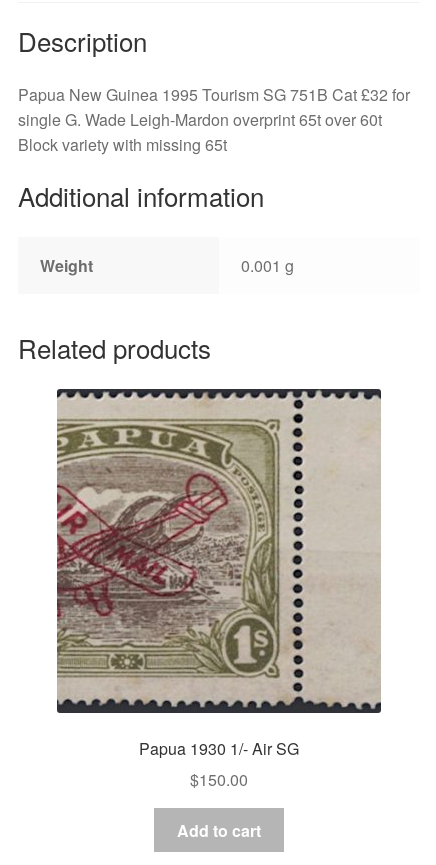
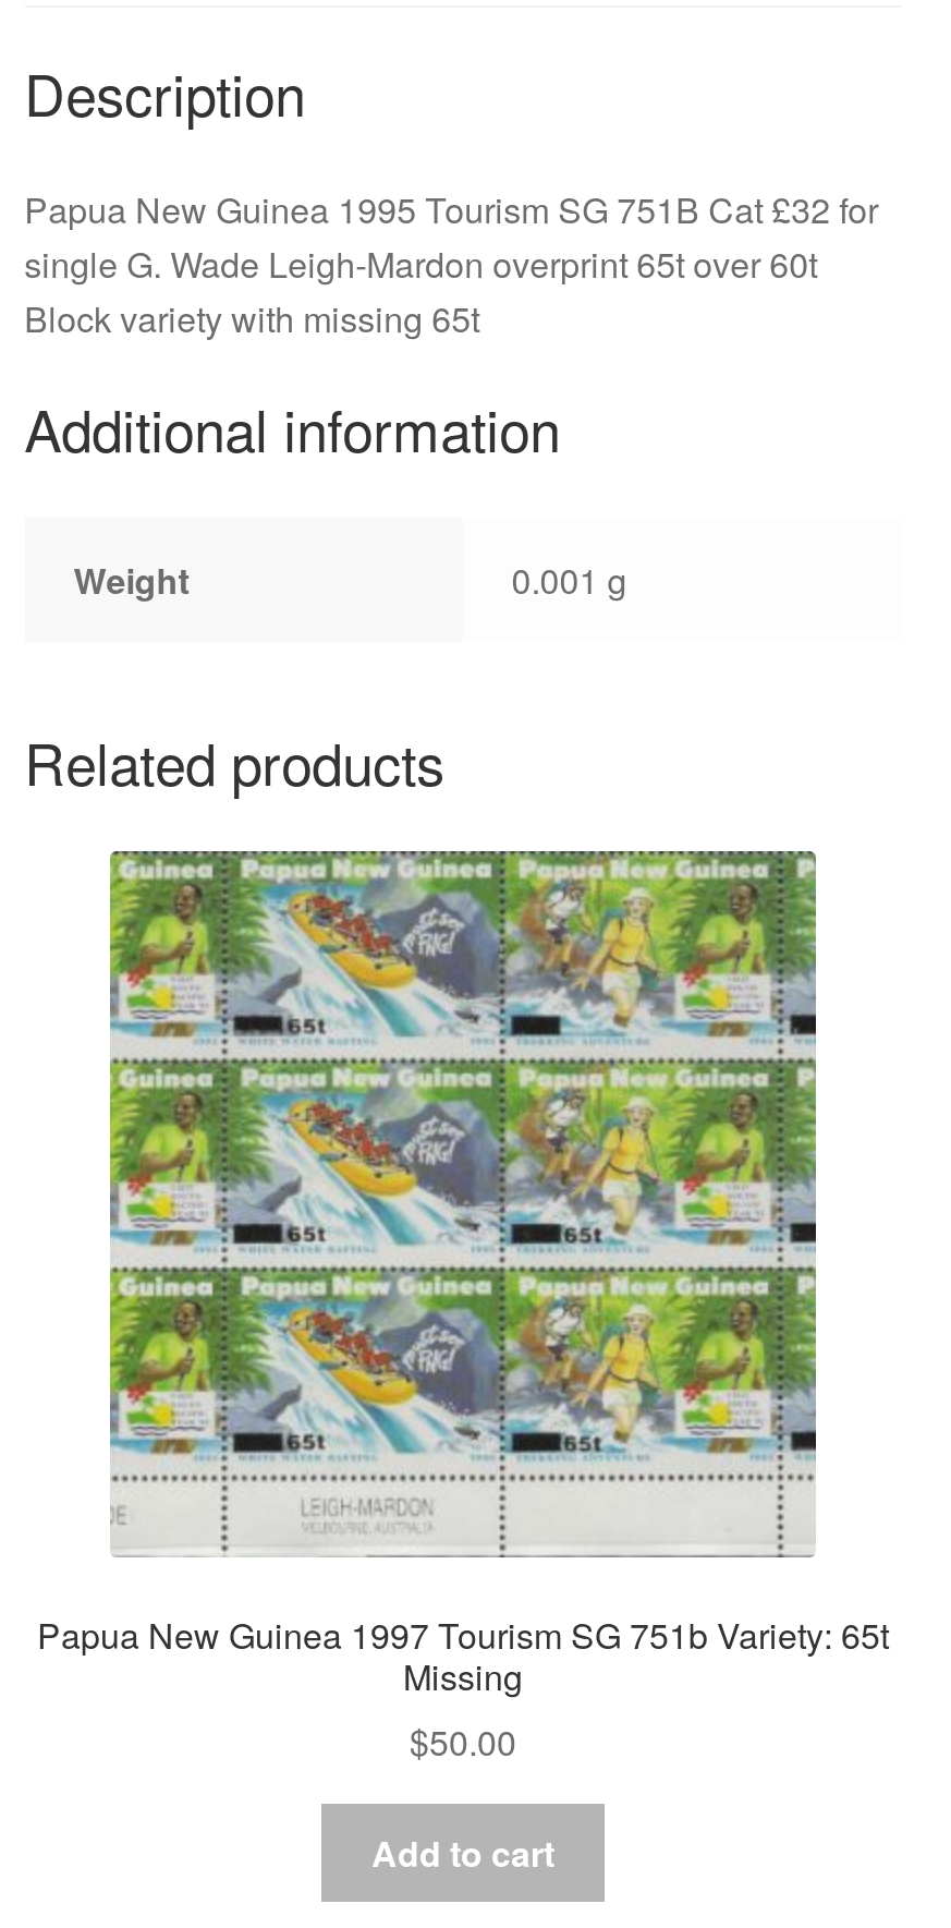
[56,388,382,791] [image] | Papua 1930 1/- Air SG | $150.00 -> [37,850,889,1767] [image] | Papua New Guinea 1997 Tourism SG 751b Variety: 65t | Missing | $50.00

